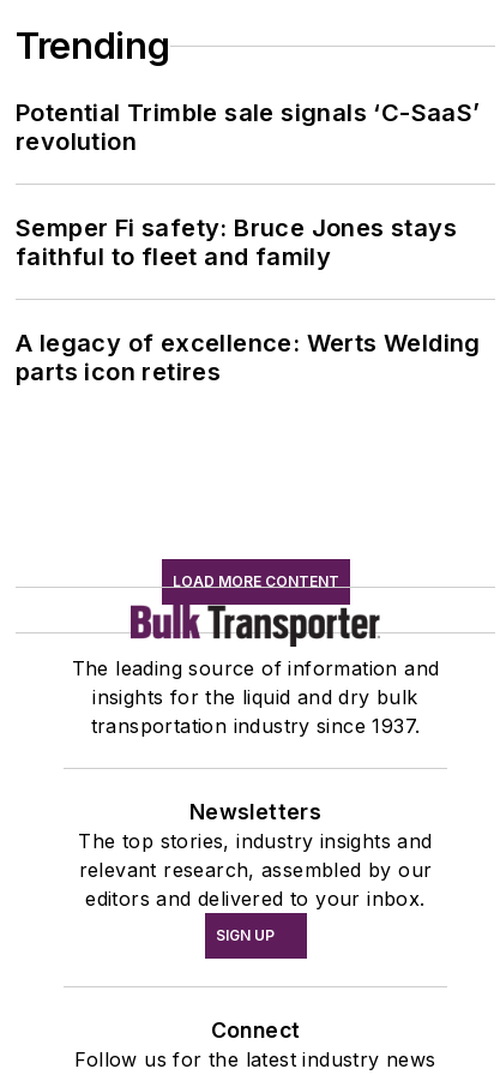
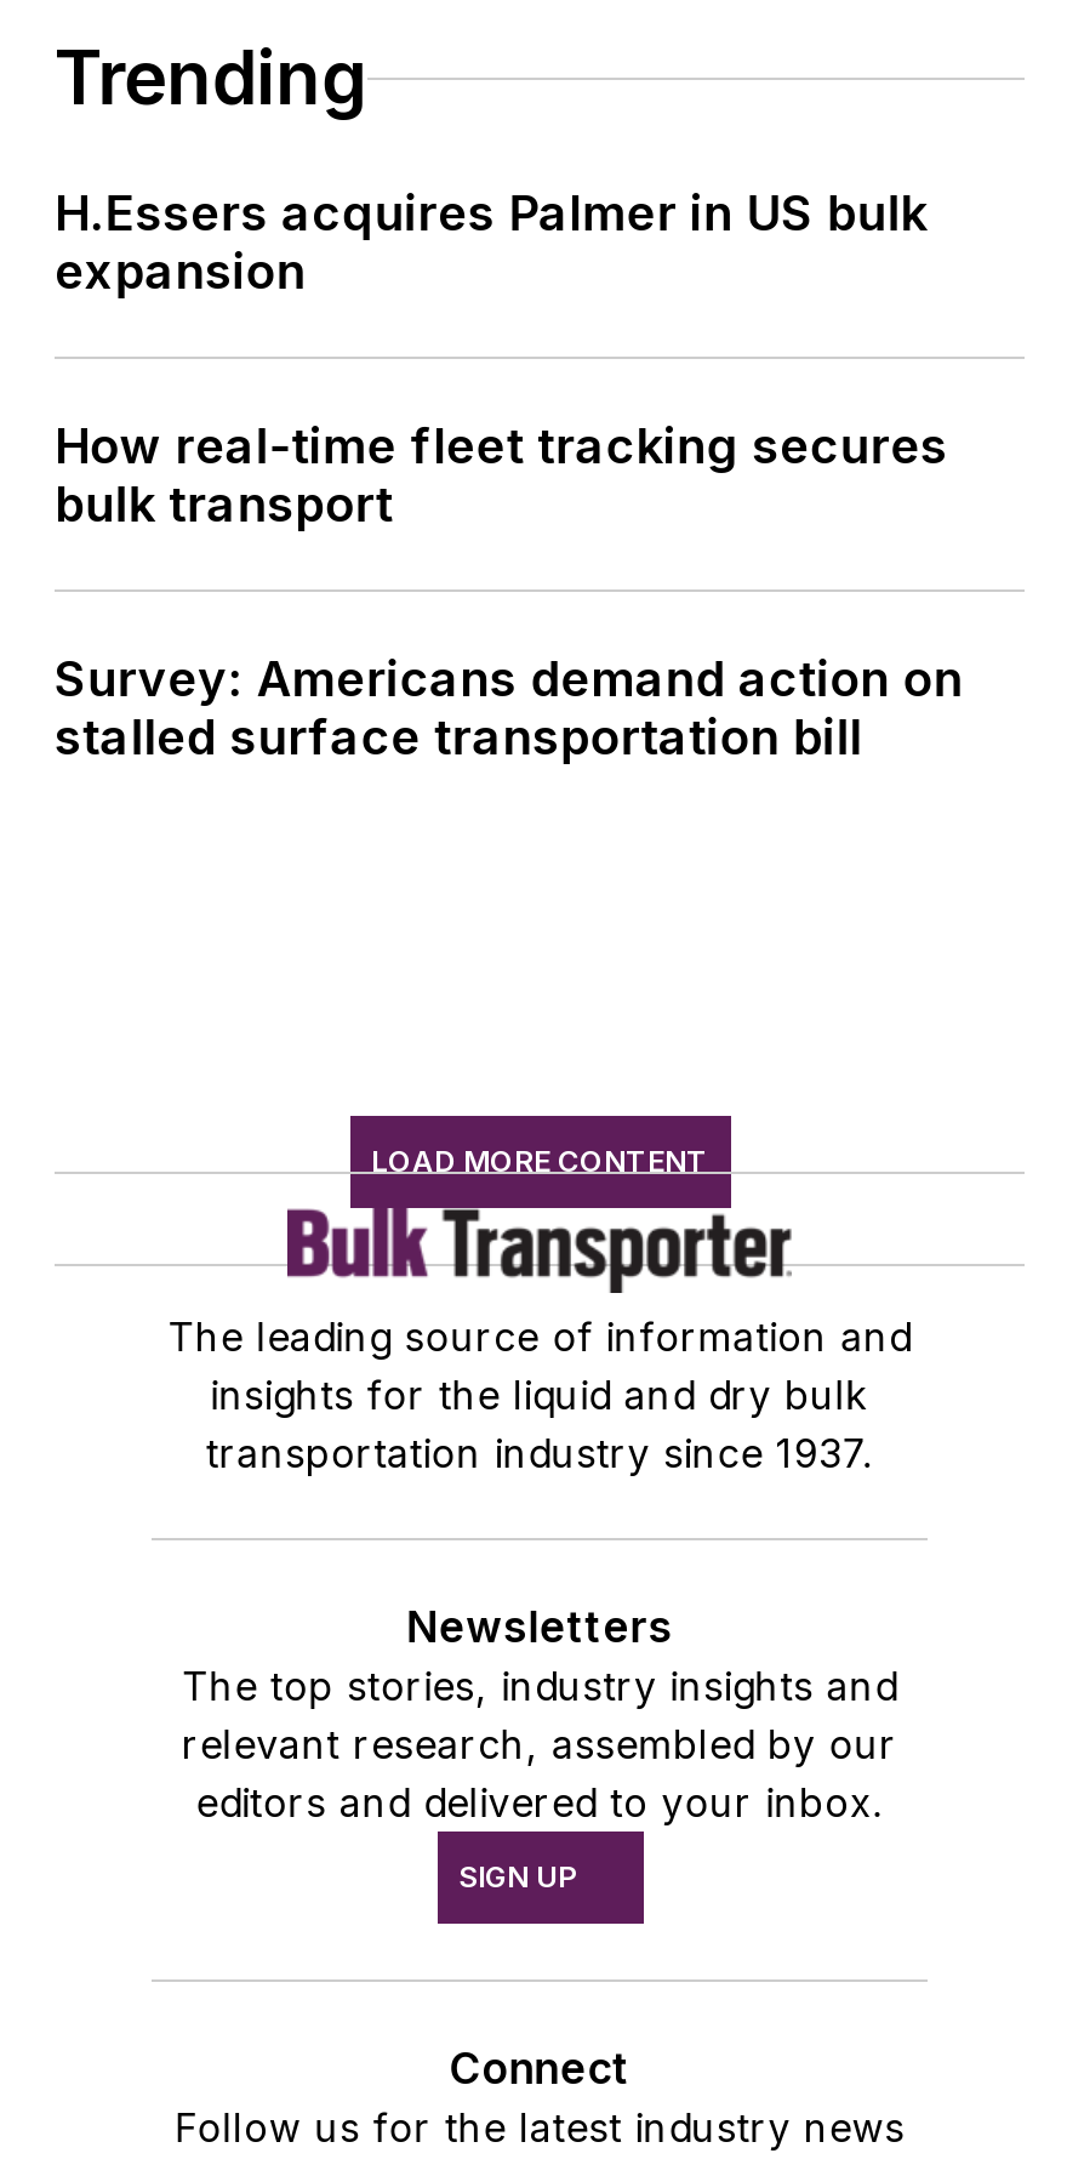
[16,99,480,156] Potential Trimble sale signals ‘C-SaaS’ | revolution -> [55,185,928,302] H.Essers acquires Palmer in US bulk | expansion
[16,214,457,272] Semper Fi safety: Bruce Jones stays | faithful to fleet and family -> [55,418,948,535] How real-time fleet tracking secures | bulk transport
[16,329,481,387] A legacy of excellence: Werts Welding | parts icon retires -> [55,651,963,768] Survey: Americans demand action on | stalled surface transportation bill

